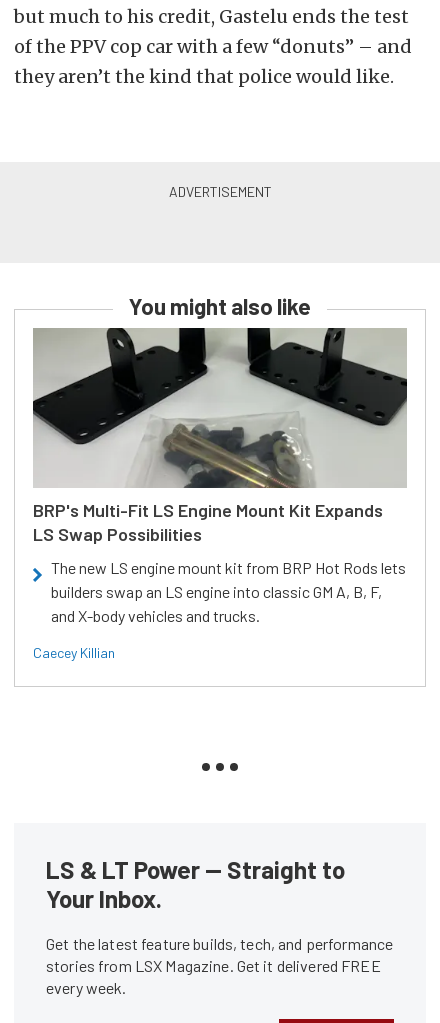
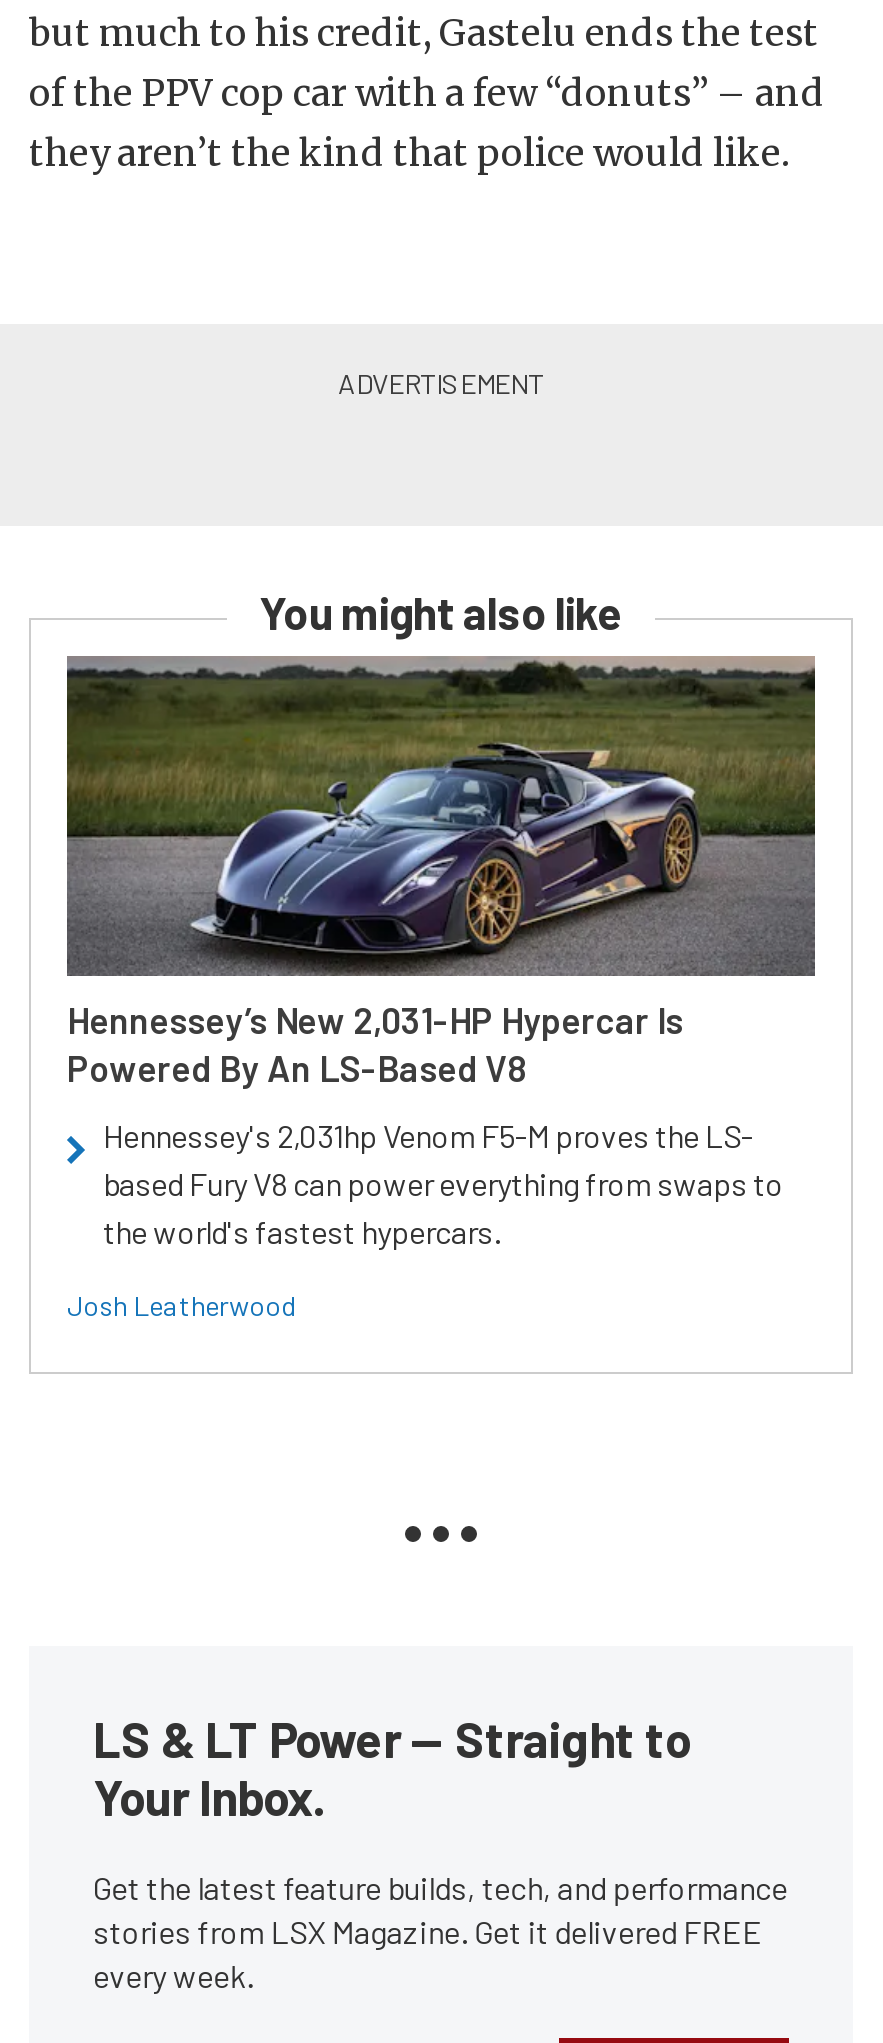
[33,327,407,545] [image] | BRP's Multi-Fit LS Engine Mount Kit Expands | LS Swap Possibilities -> [67,655,815,1089] [image] | Hennessey’s New 2,031-HP Hypercar Is | Powered By An LS-Based V8
[51,558,406,625] The new LS engine mount kit from BRP Hot Rods lets | builders swap an LS engine into classic GM A, B, F, | and X-body vehicles and trucks. -> [103,1115,783,1249] Hennessey's 2,031hp Venom F5-M proves the LS- | based Fury V8 can power everything from swaps to | the world's fastest hypercars.
[33,644,115,661] Caecey Killian -> [67,1287,297,1321] Josh Leatherwood

